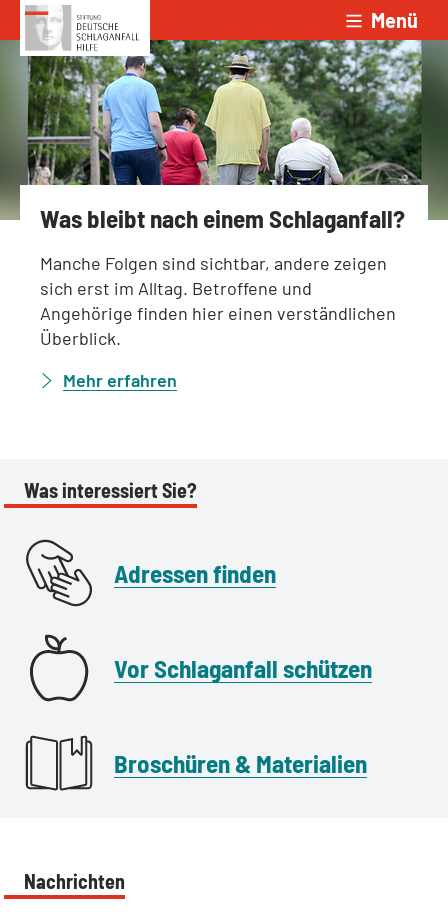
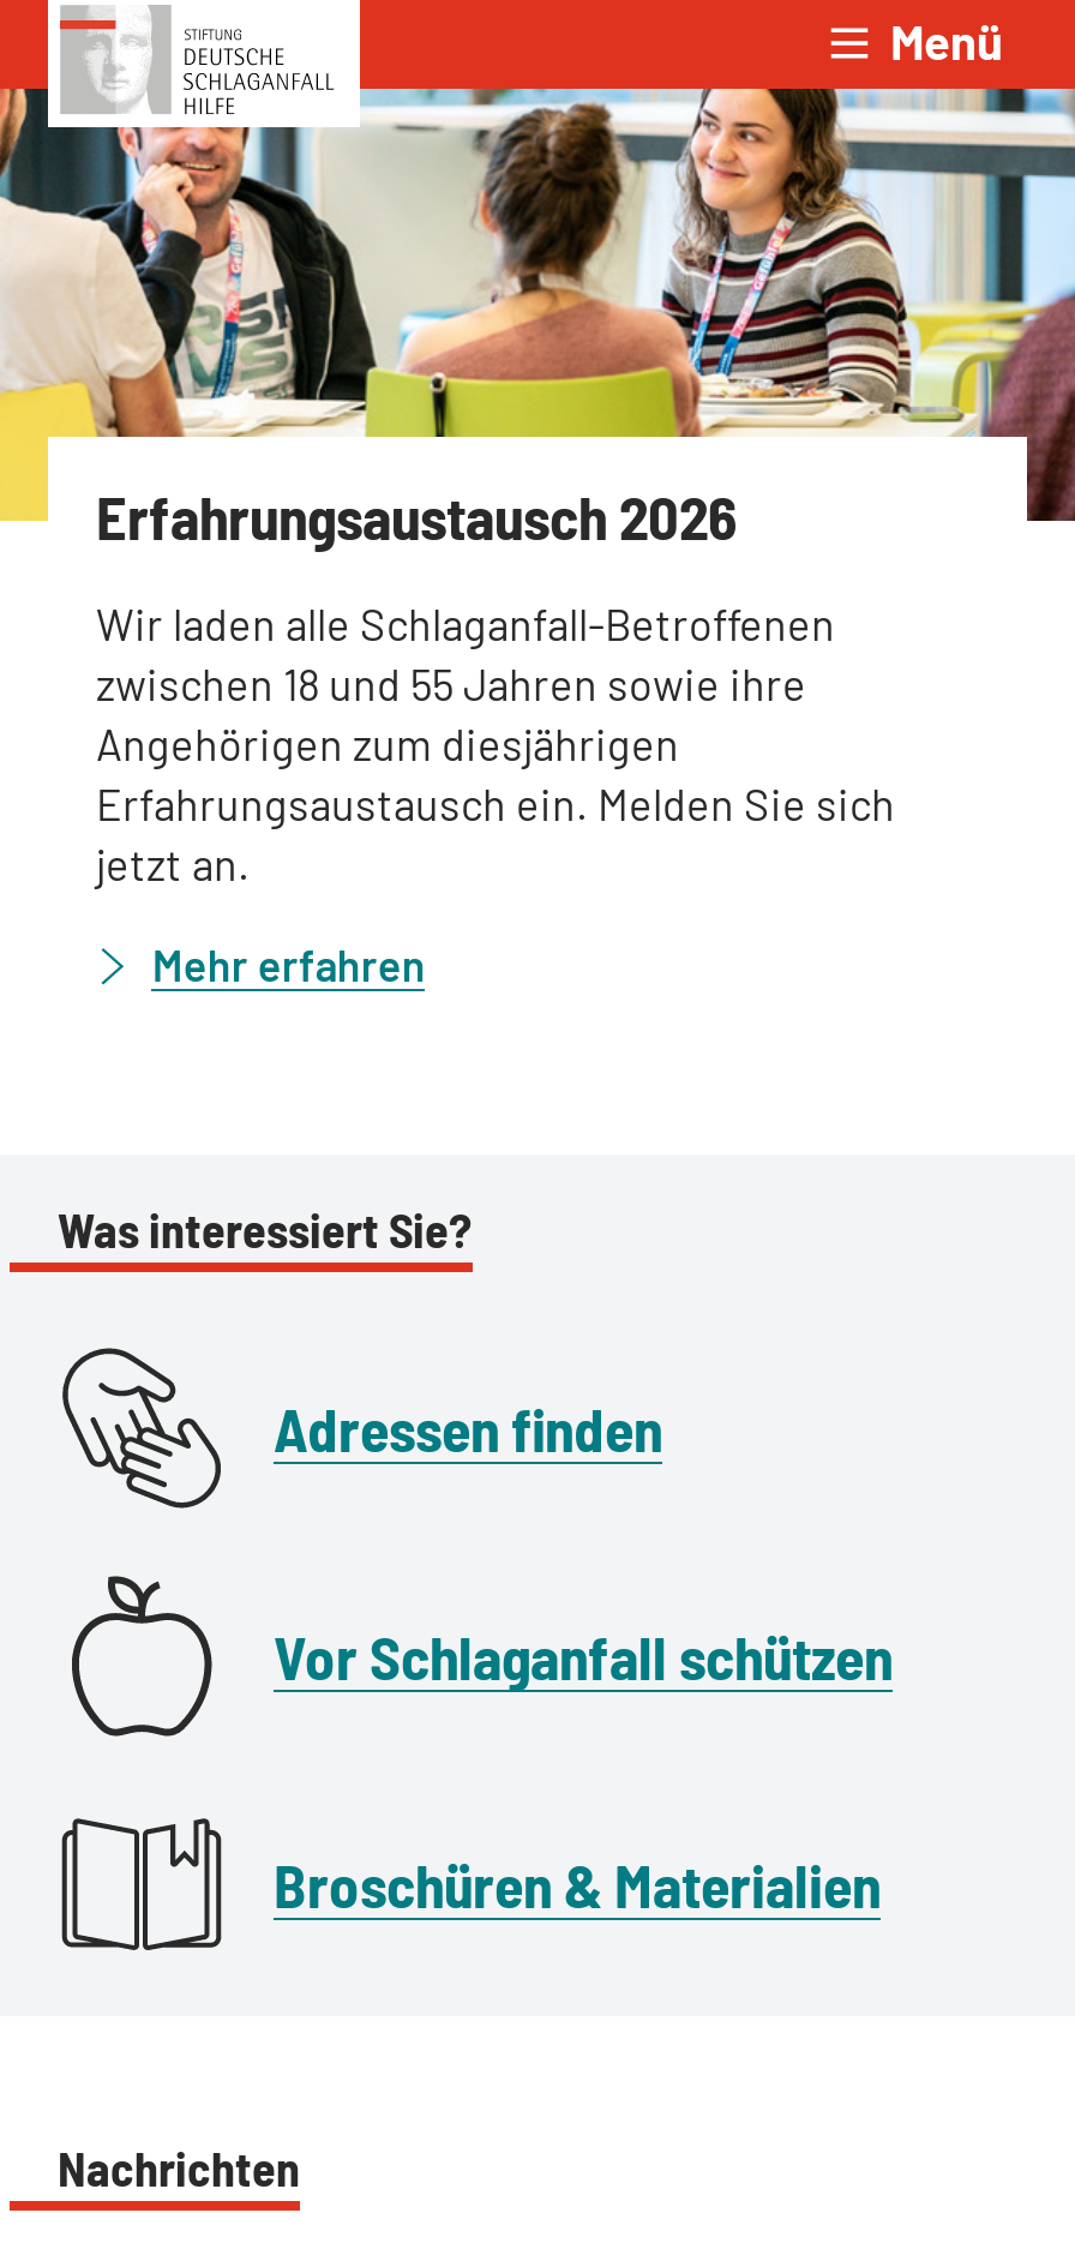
[3,39,445,233] [image] | Was bleibt nach einem Schlaganfall? -> [7,86,1068,552] [image] | Erfahrungsaustausch 2026
[40,252,396,349] Manche Folgen sind sichtbar, andere zeigen | sich erst im Alltag. Betroffene und | Angehörige finden hier einen verständlichen | Überblick. -> [96,598,895,890] Wir laden alle Schlaganfall-Betroffenen | zwischen 18 und 55 Jahren sowie ihre | Angehörigen zum diesjährigen | Erfahrungsaustausch ein. Melden Sie sich | jetzt an.

